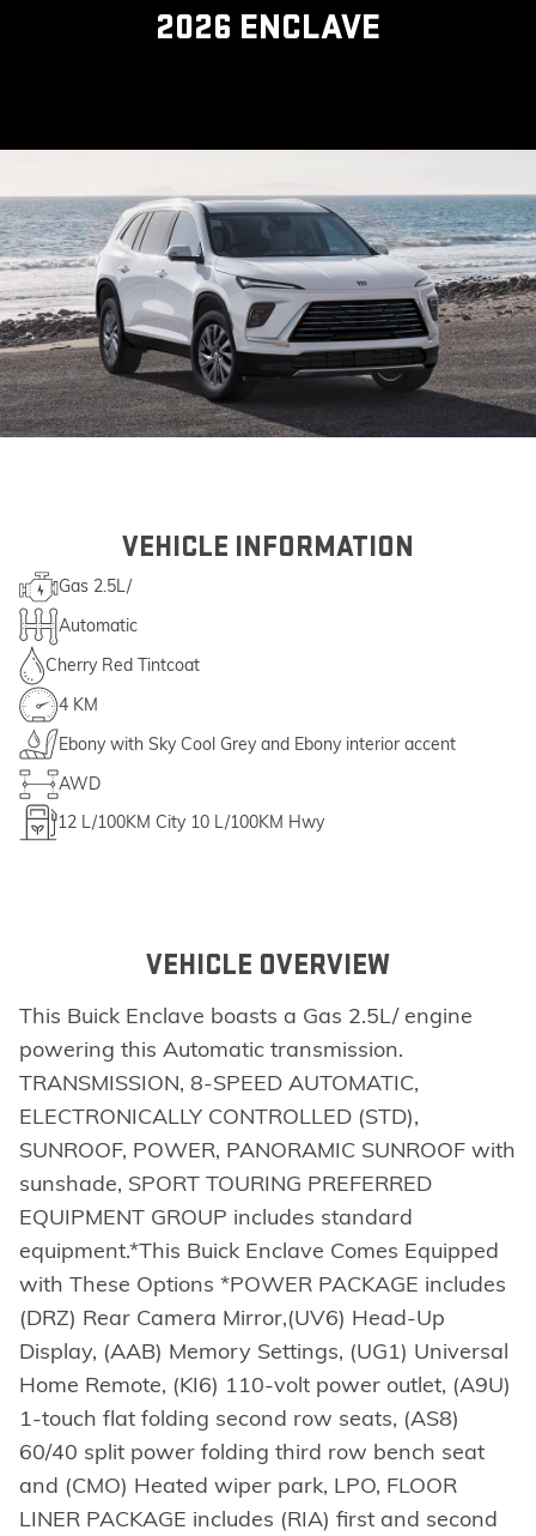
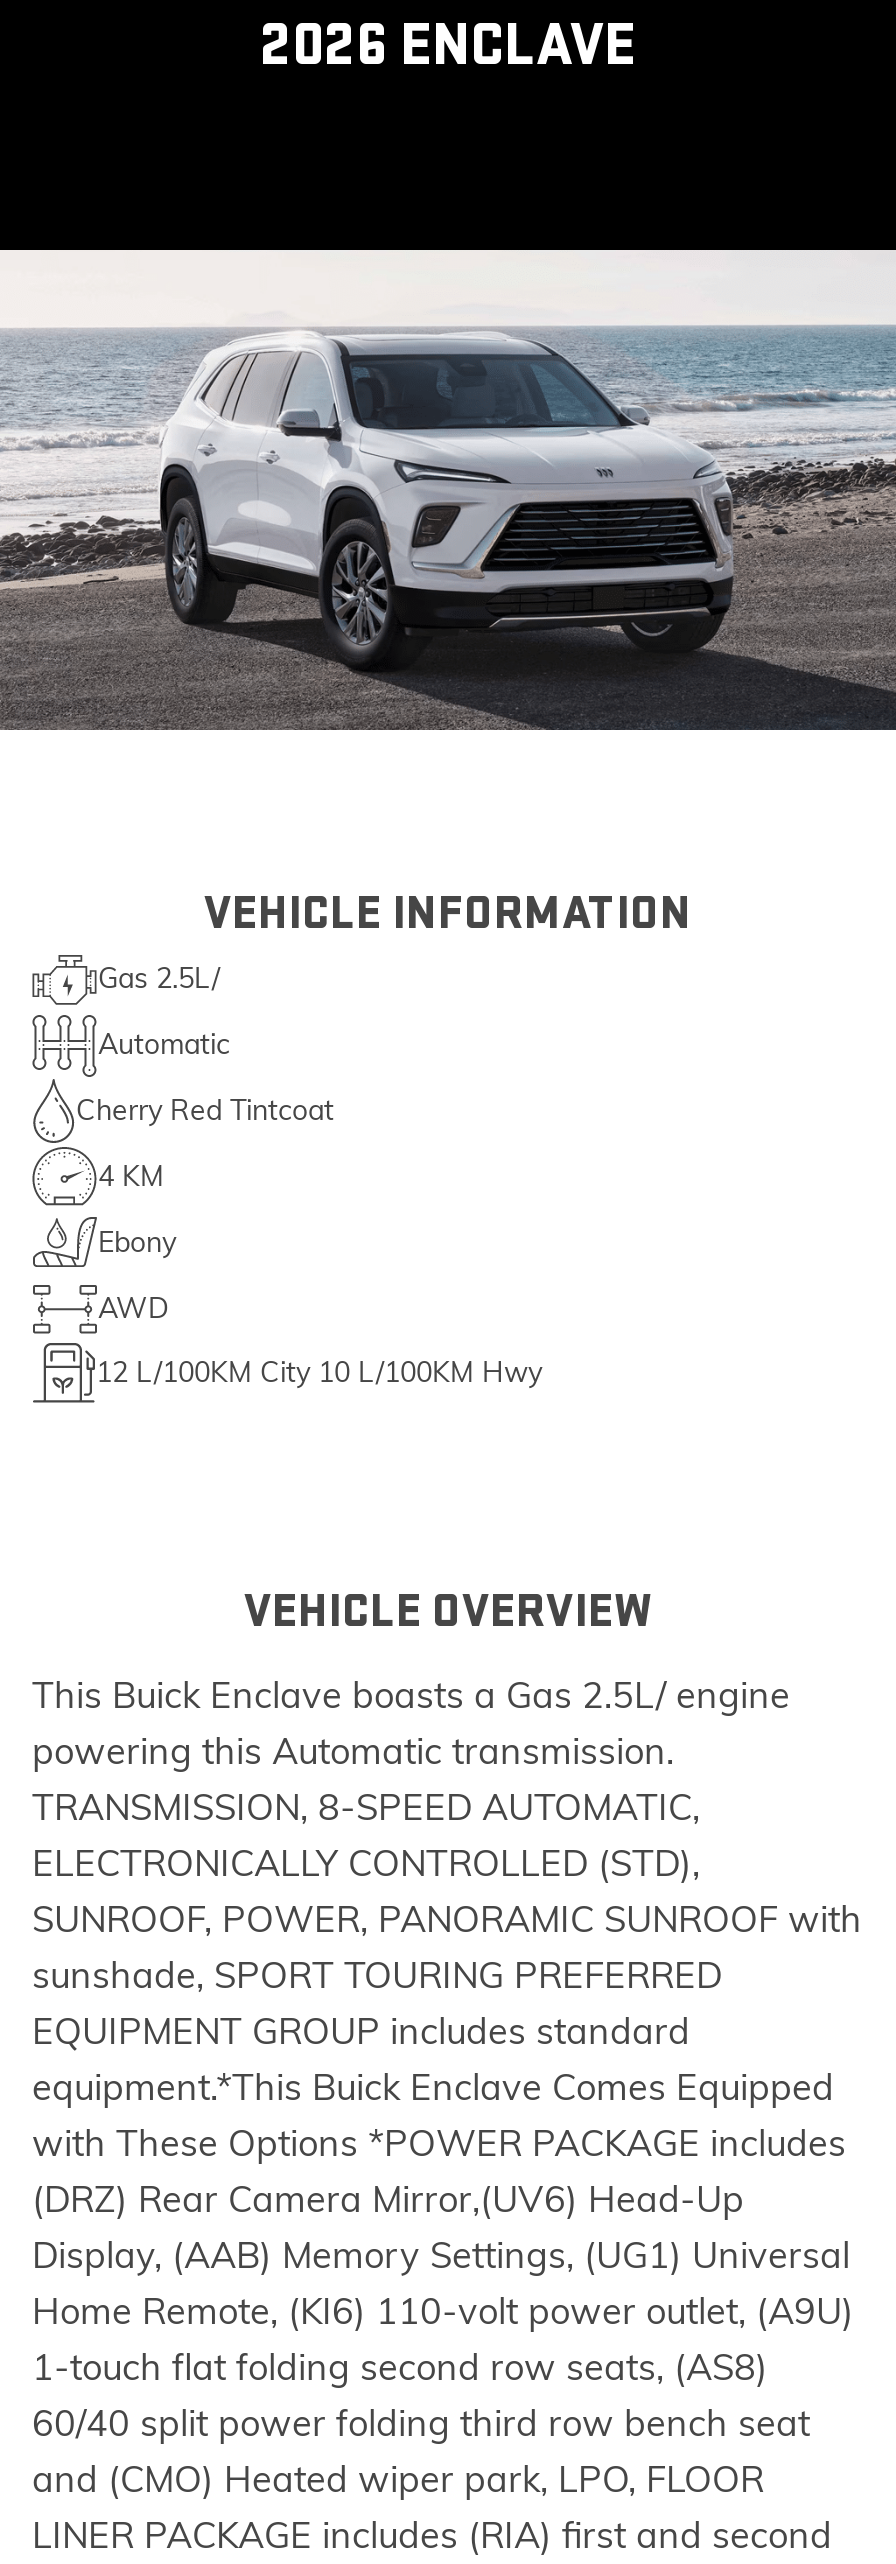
[59,733,456,755] Ebony with Sky Cool Grey and Ebony interior accent -> [98,1224,176,1260] Ebony

